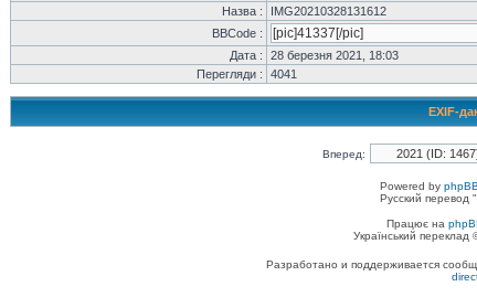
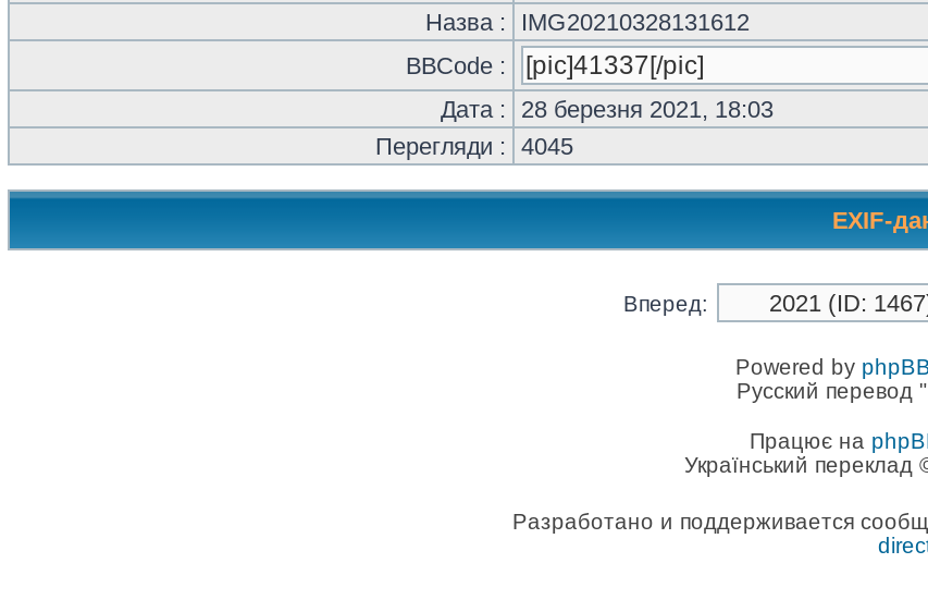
[197,67,297,81] Перегляди : 4041 -> [375,133,573,159] Перегляди : 4045

